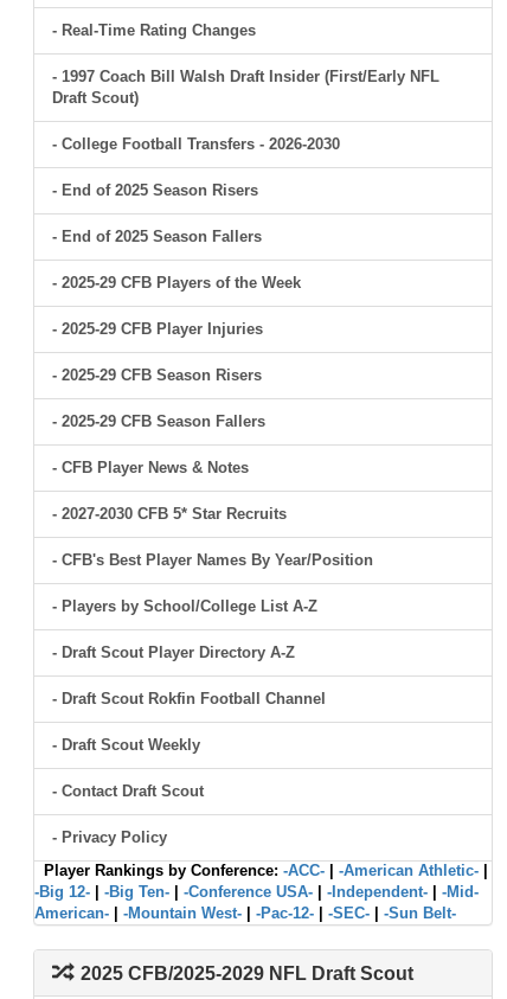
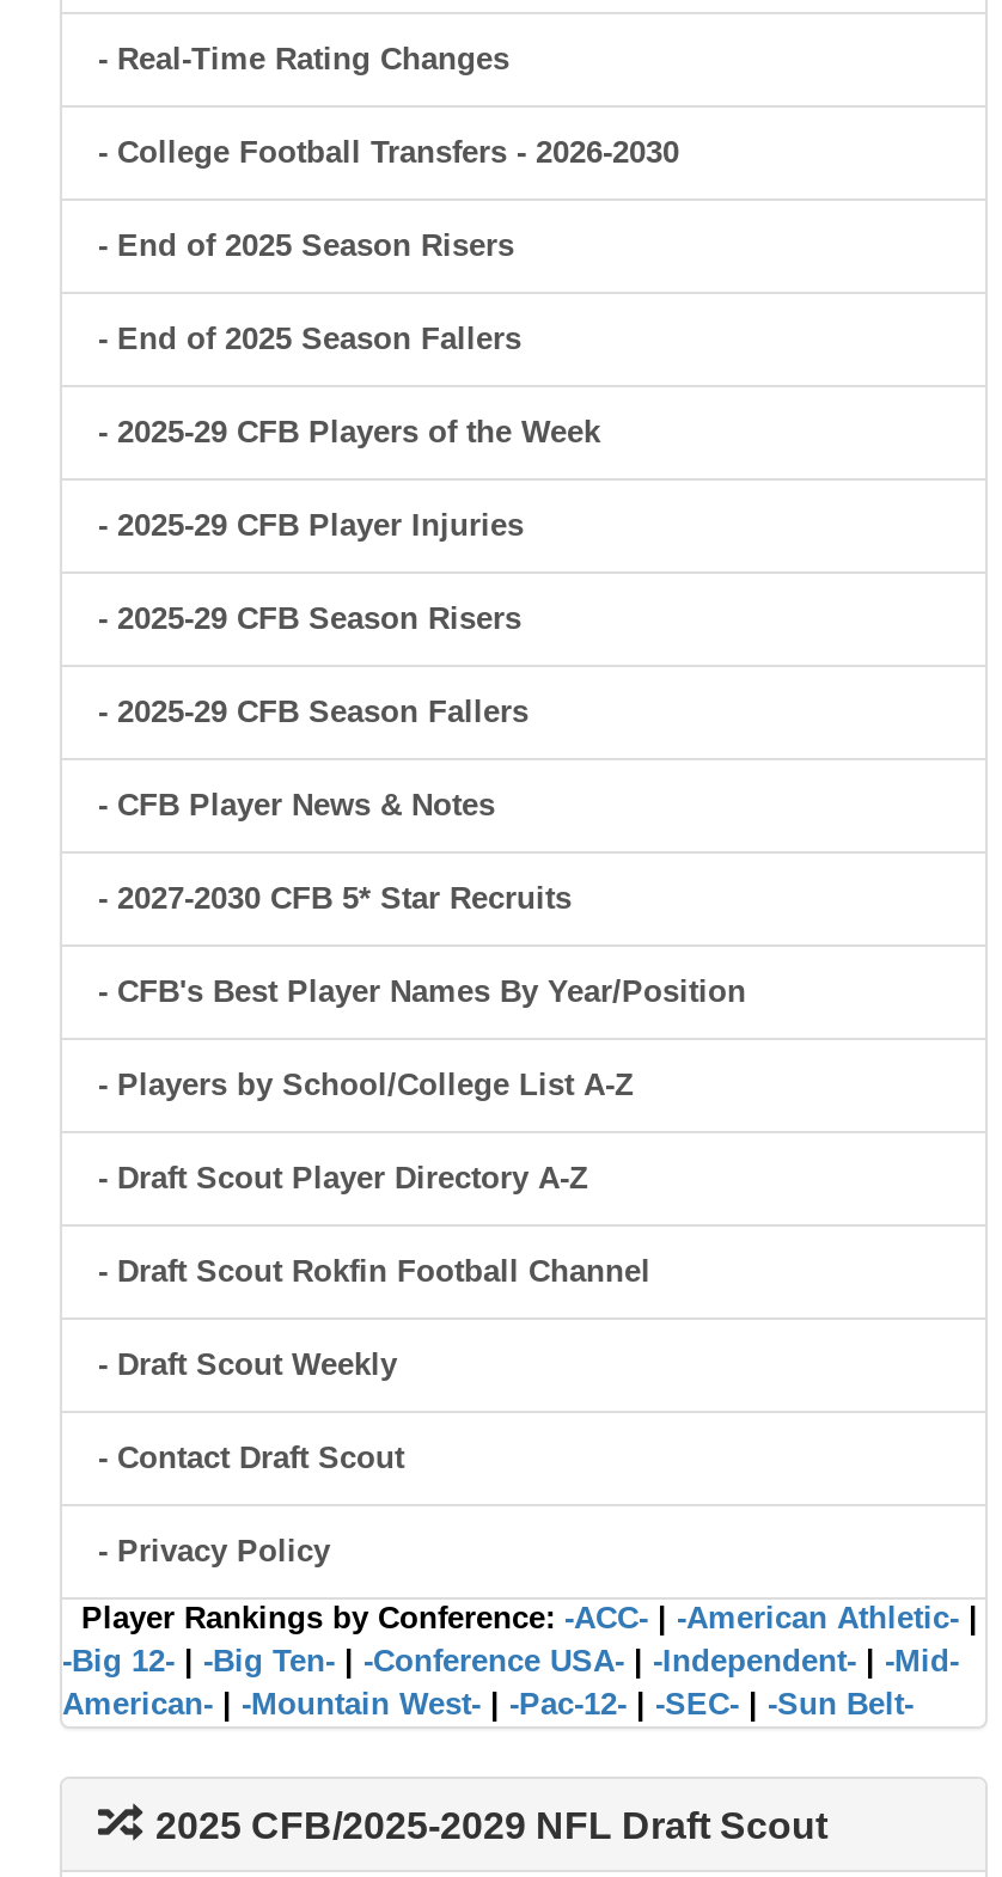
[52,68,439,107] - 1997 Coach Bill Walsh Draft Insider (First/Early NFL | Draft Scout) -> none

